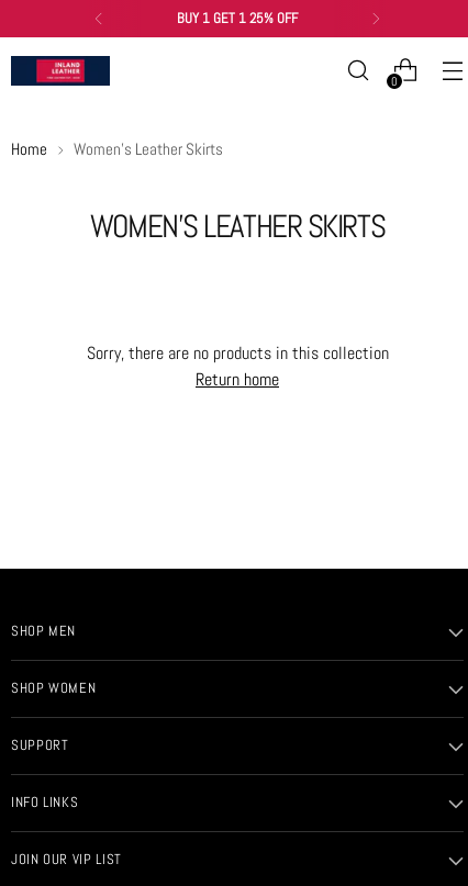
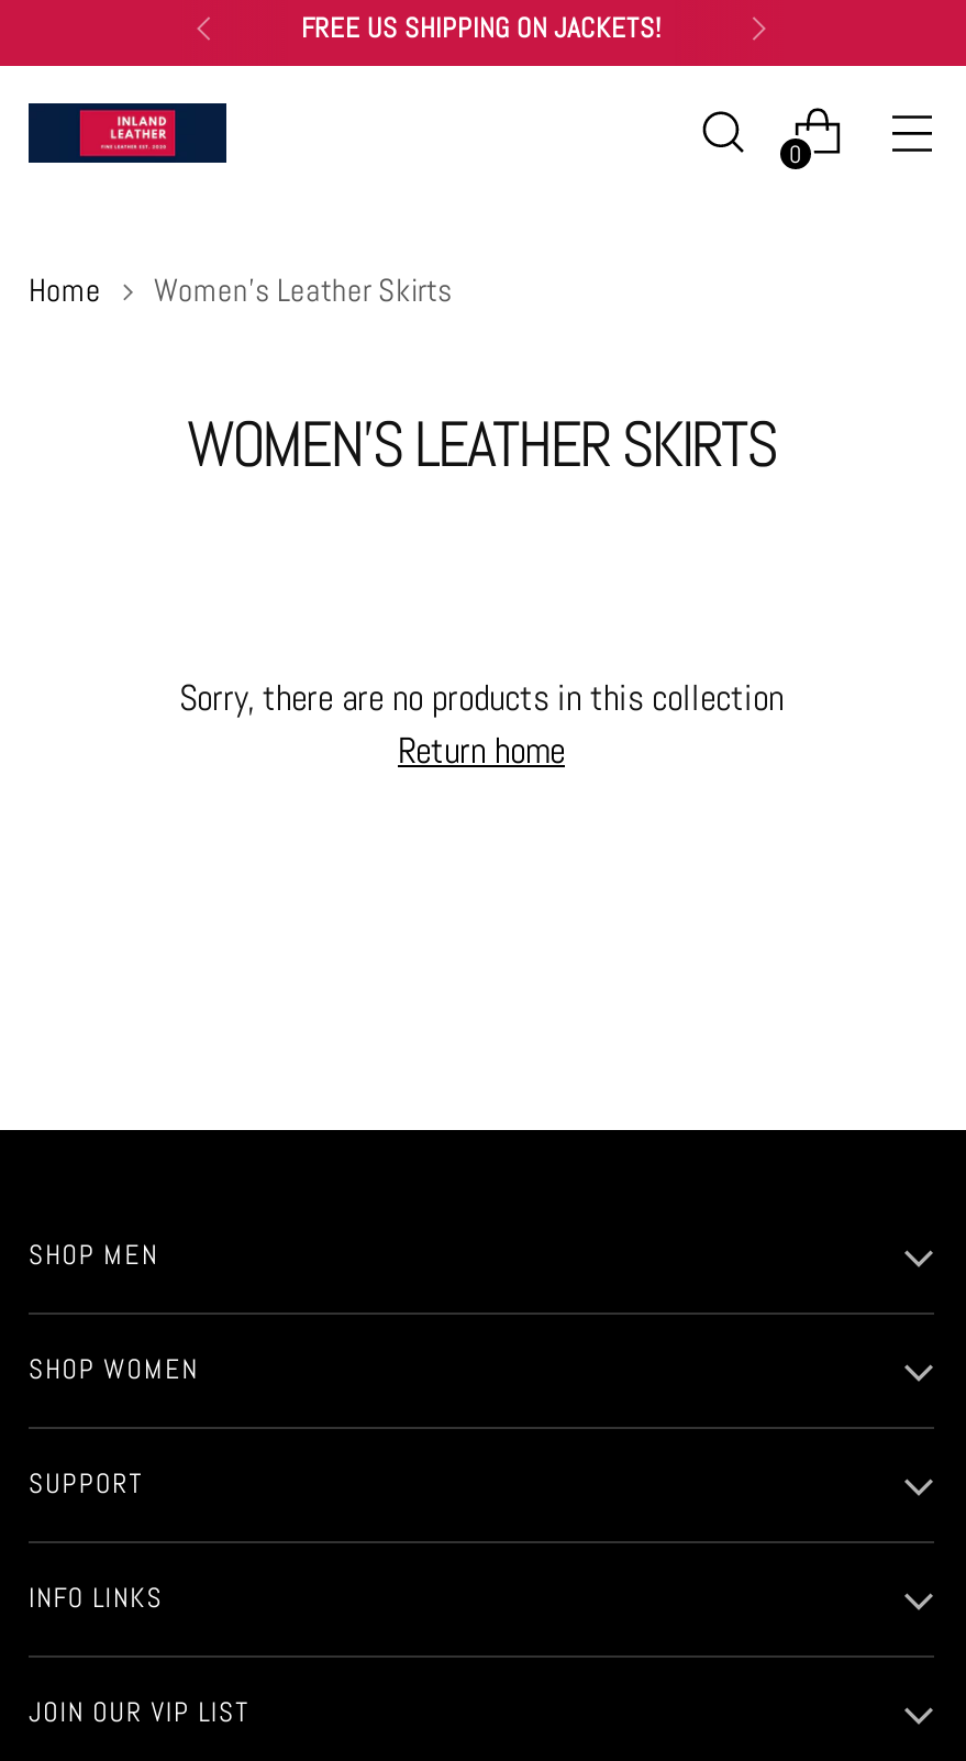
[177,9,298,27] BUY 1 GET 1 25% OFF -> [301,10,662,45] FREE US SHIPPING ON JACKETS!

